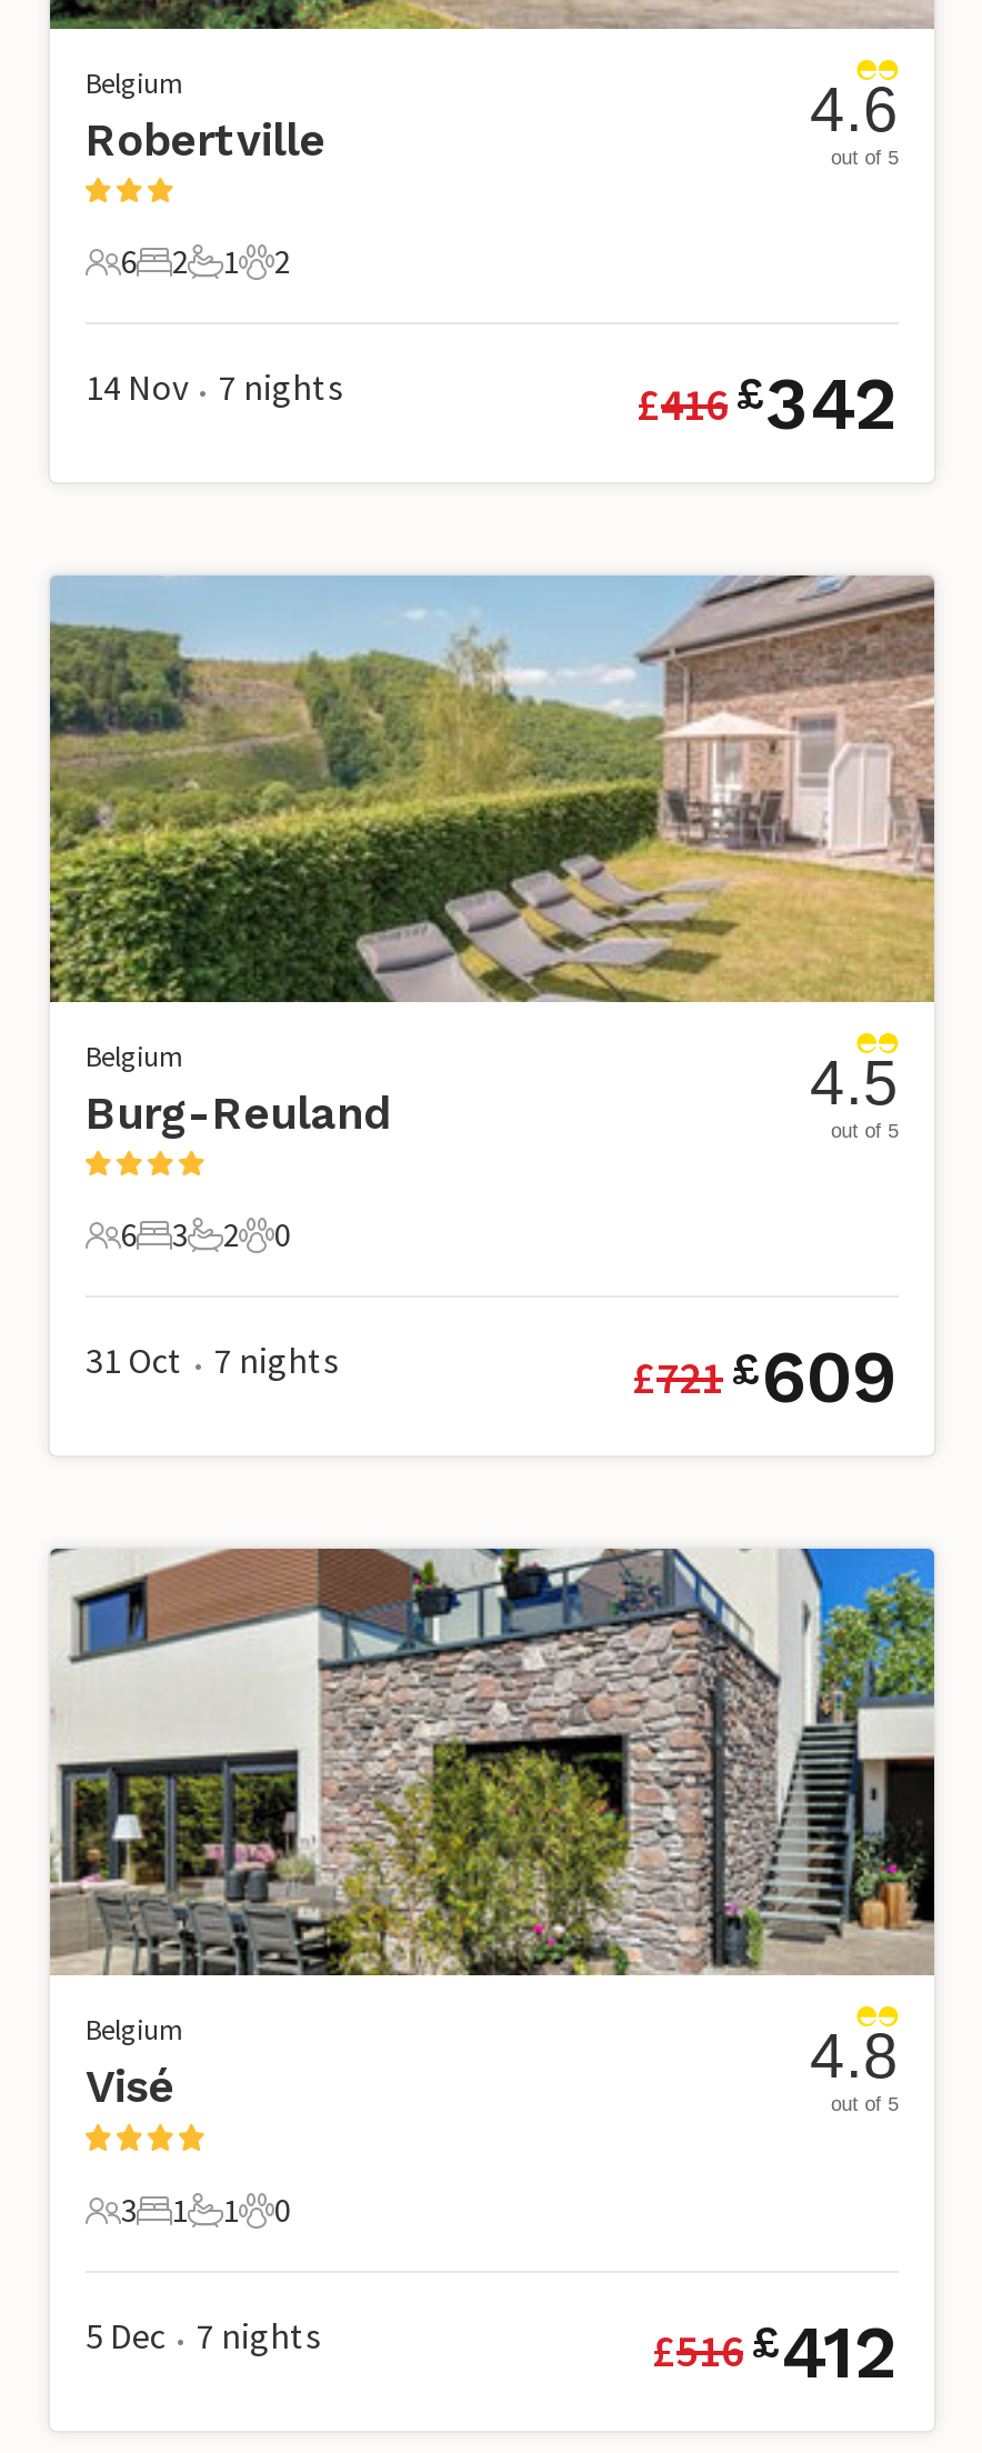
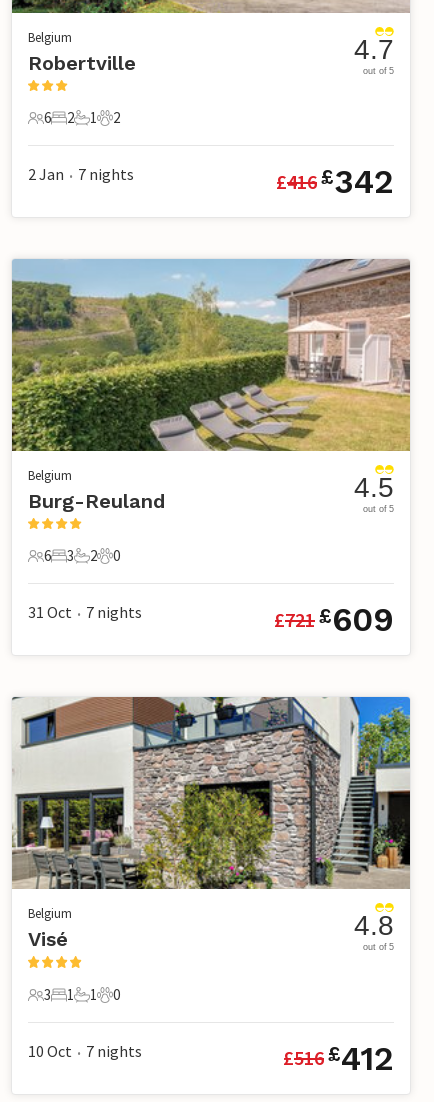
[810,75,899,144] 4.6 -> [354,34,394,65] 4.7
[86,365,343,409] 14 Nov • 7 nights -> [28,164,134,184] 2 Jan • 7 nights
[86,2312,321,2357] 5 Dec • 7 nights -> [28,1041,142,1061] 10 Oct • 7 nights

